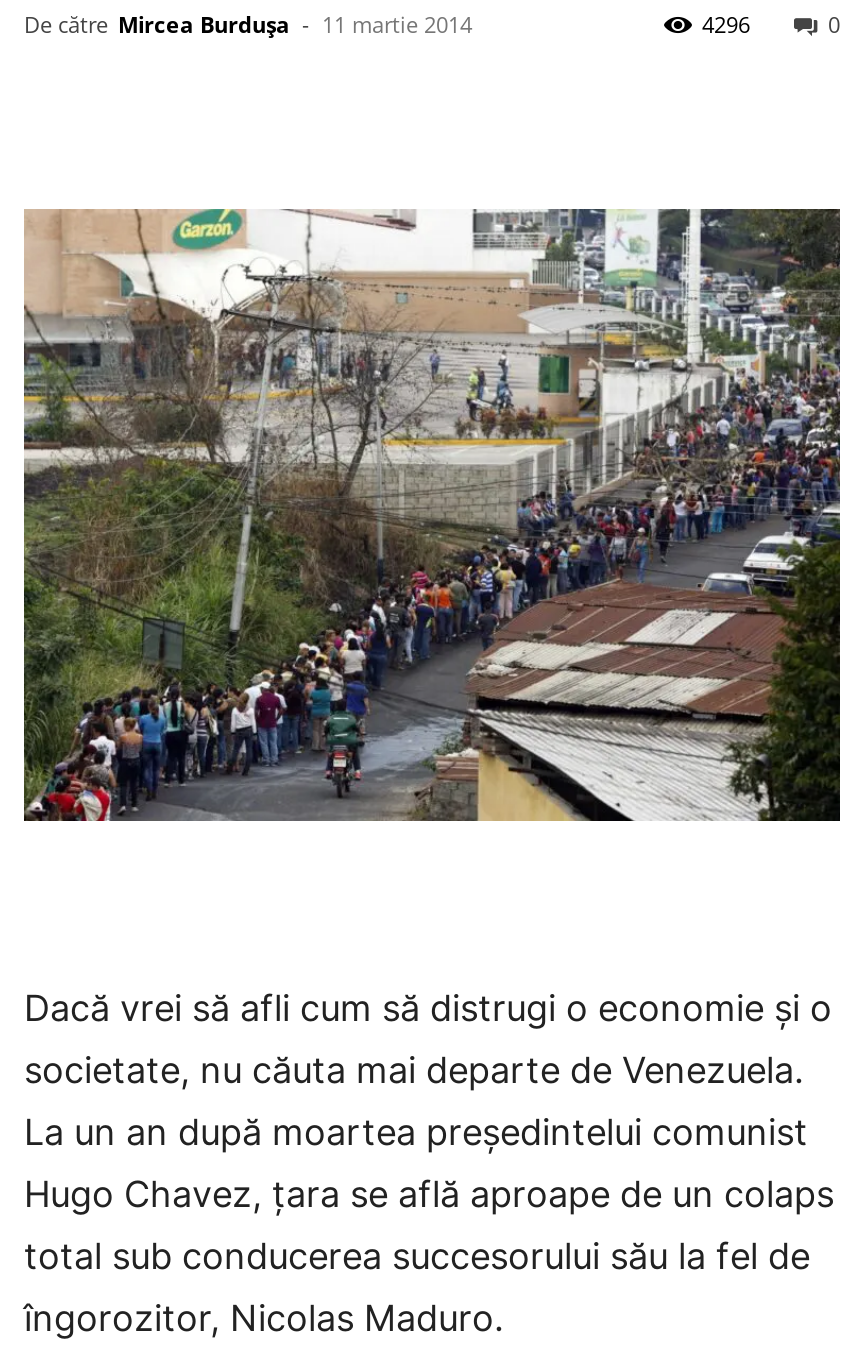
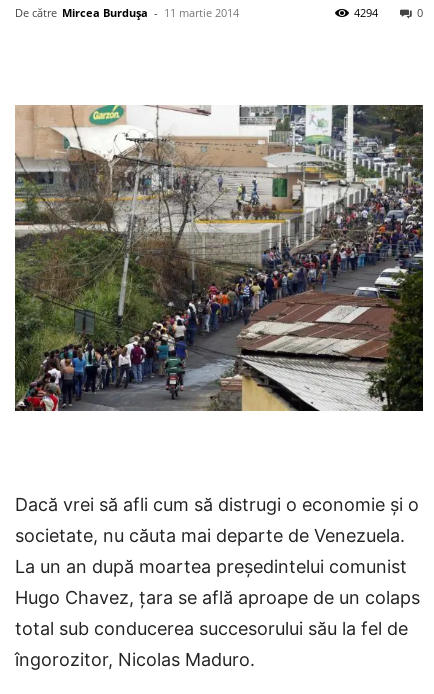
[702,9,750,39] 4296 -> [354,5,378,20] 4294

